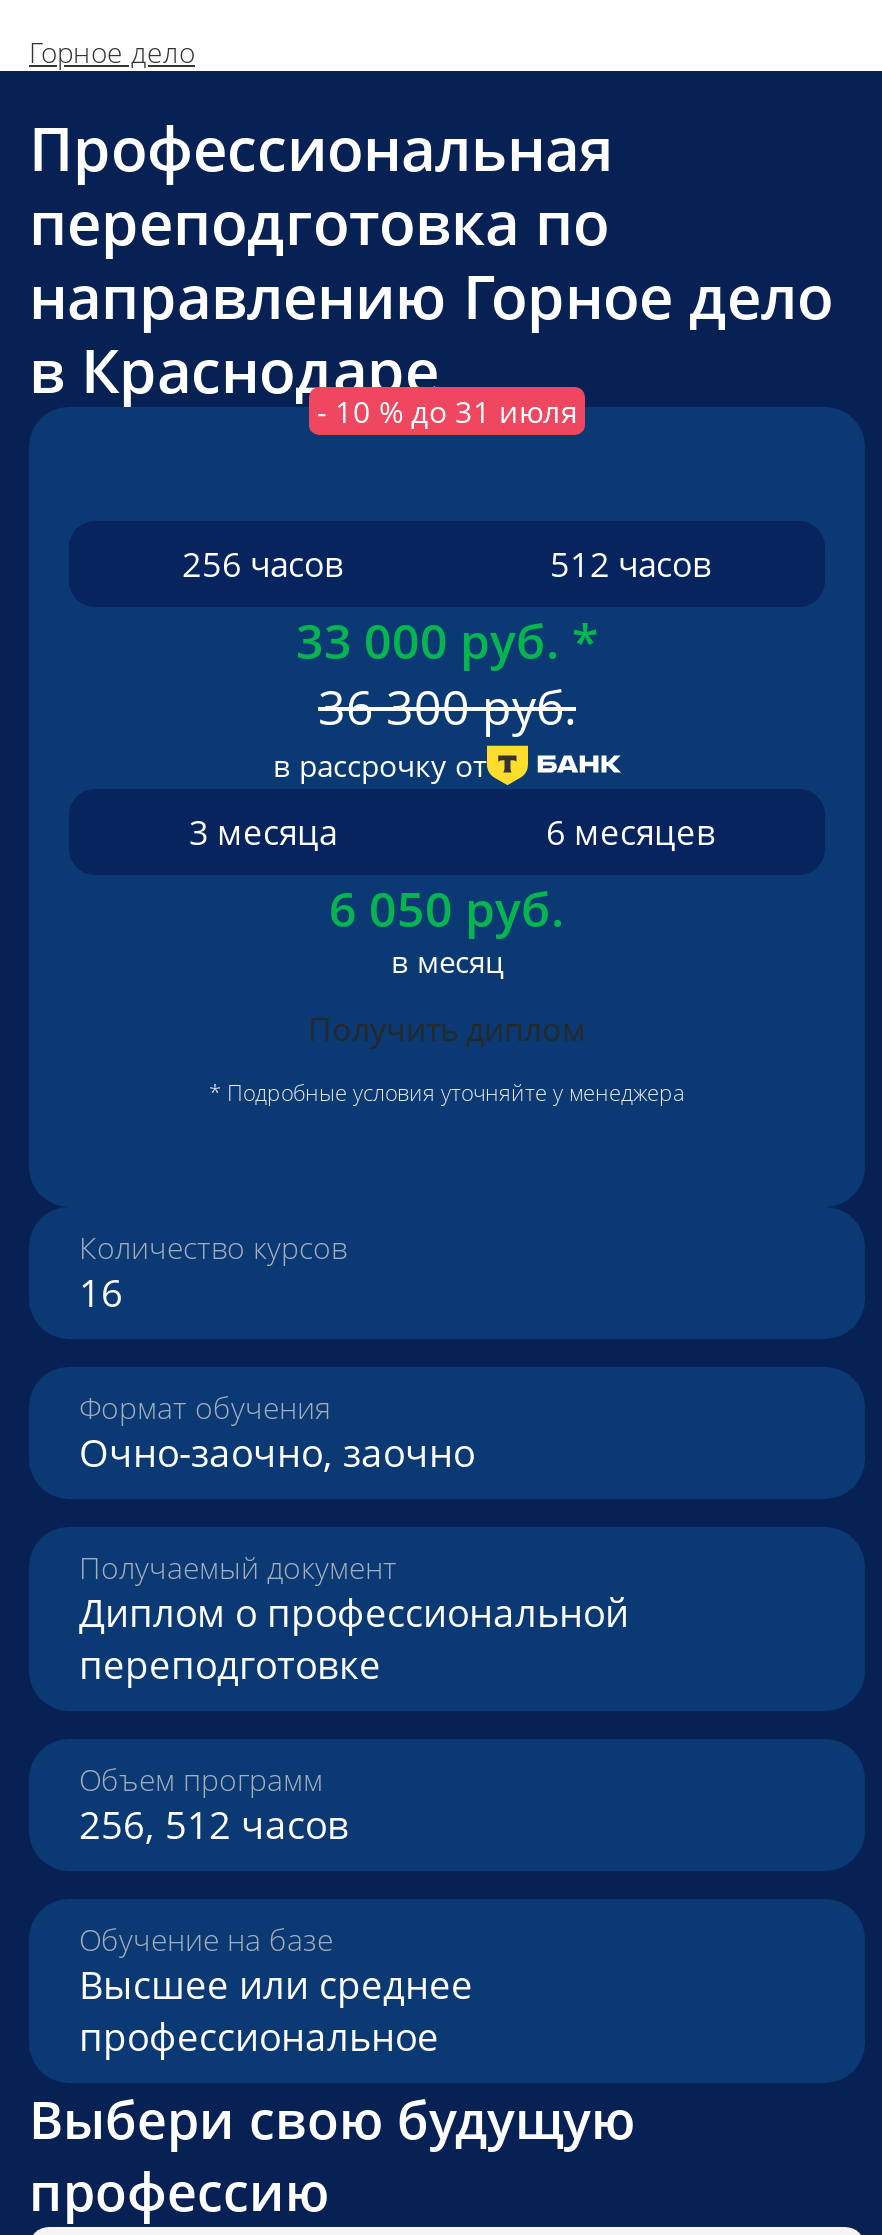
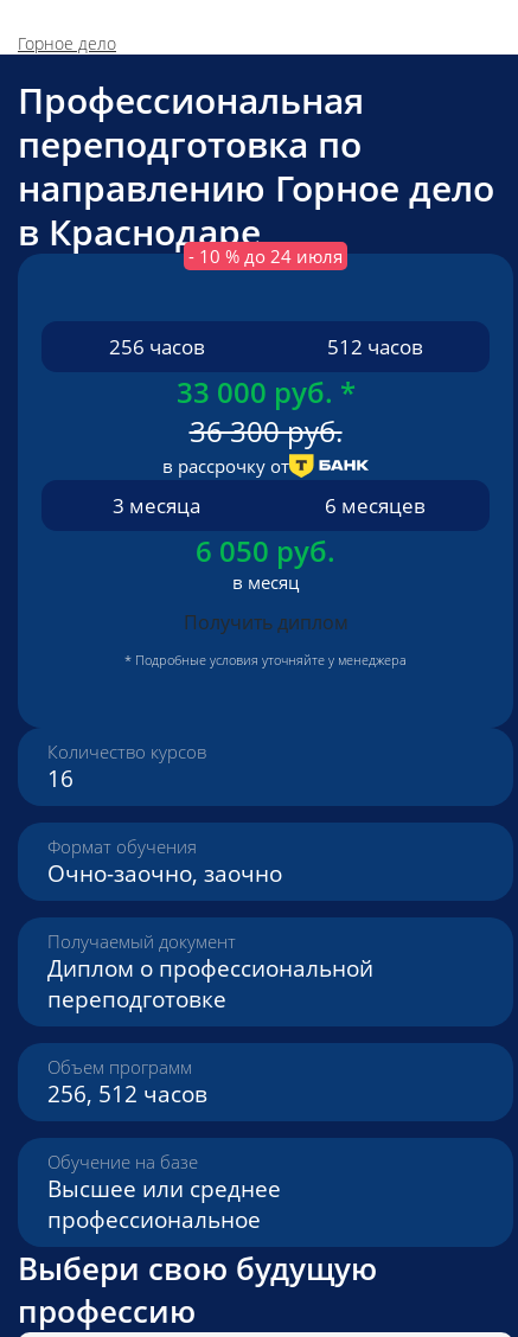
[29,330,577,432] в Краснодаре - 10 % до 31 июля -> [18,208,343,268] в Краснодаре - 10 % до 24 июля

